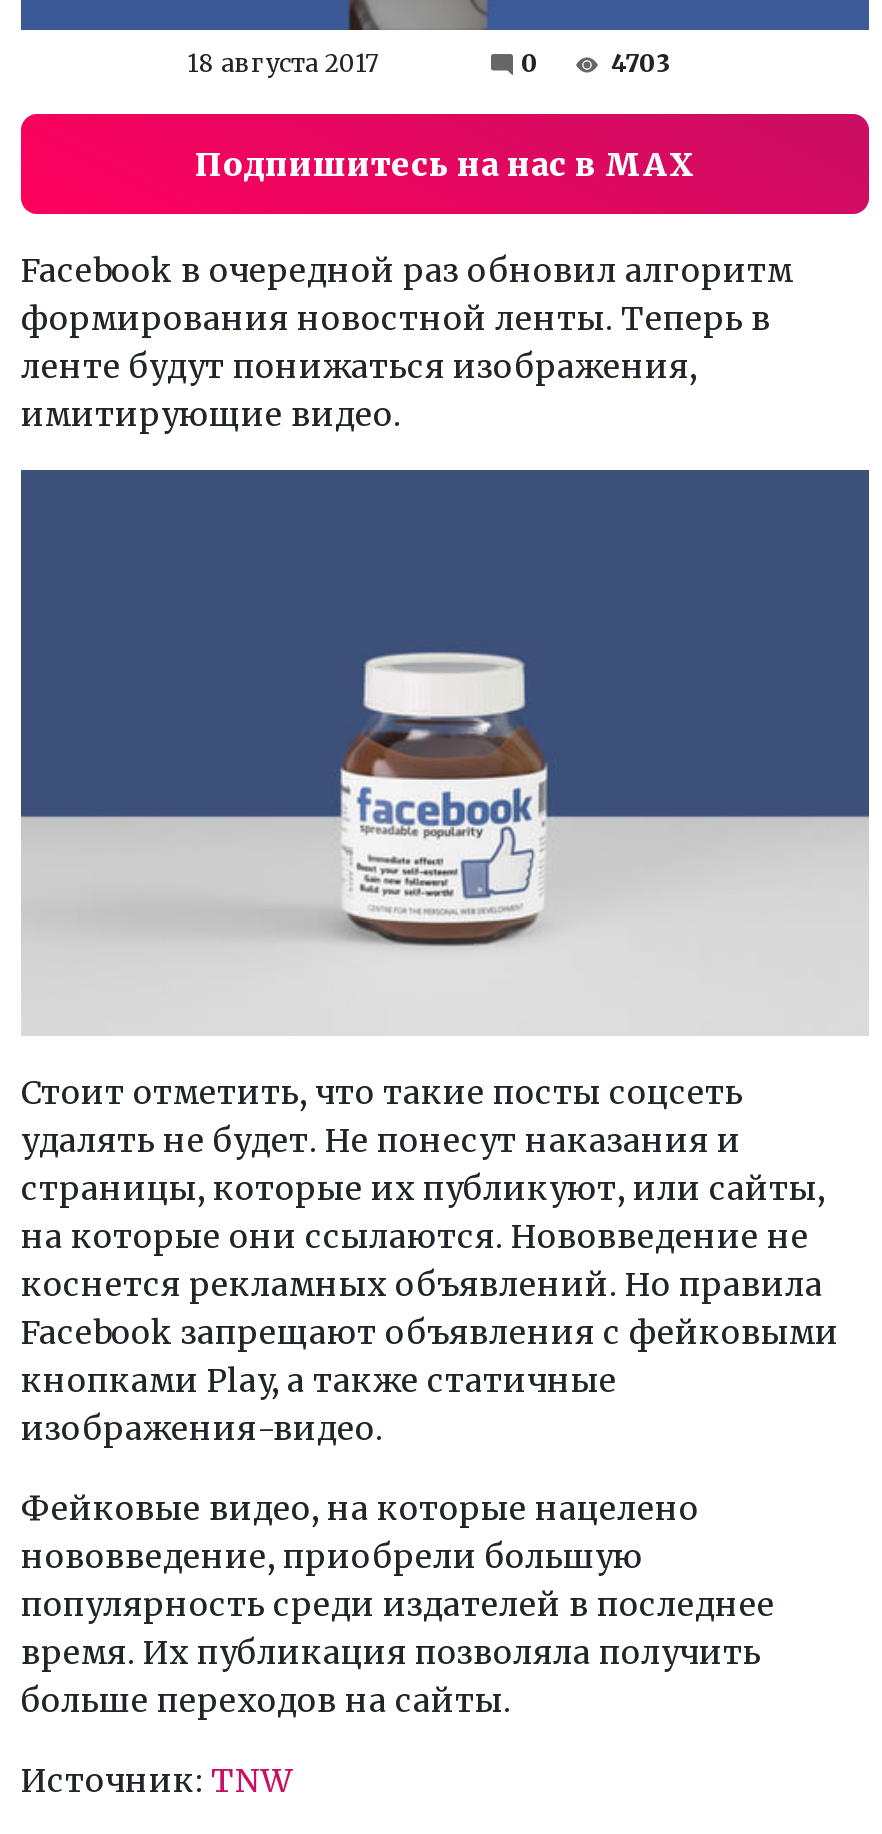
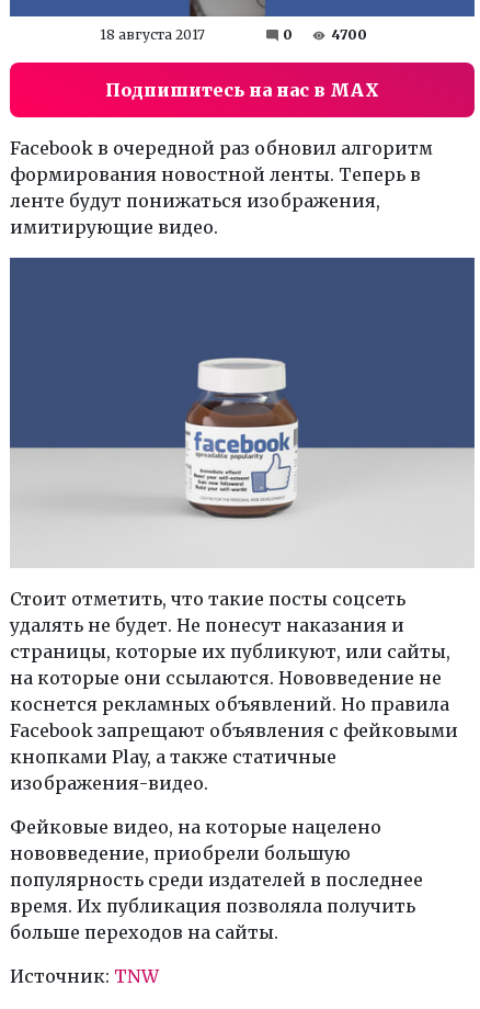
[611,49,671,79] 4703 -> [332,27,367,43] 4700

